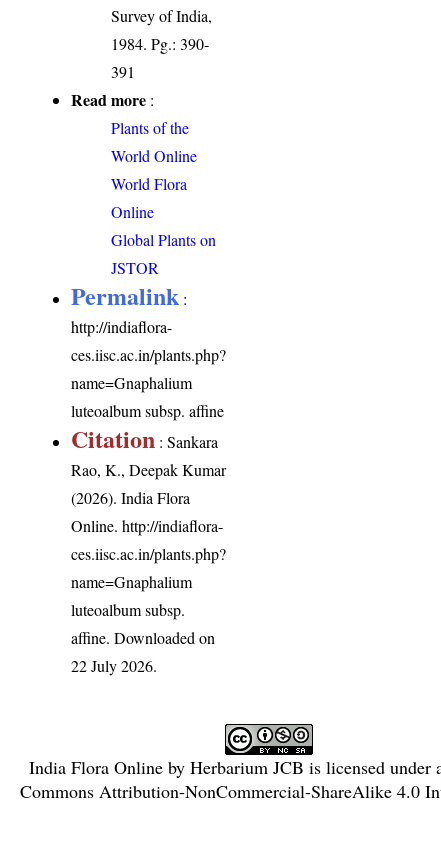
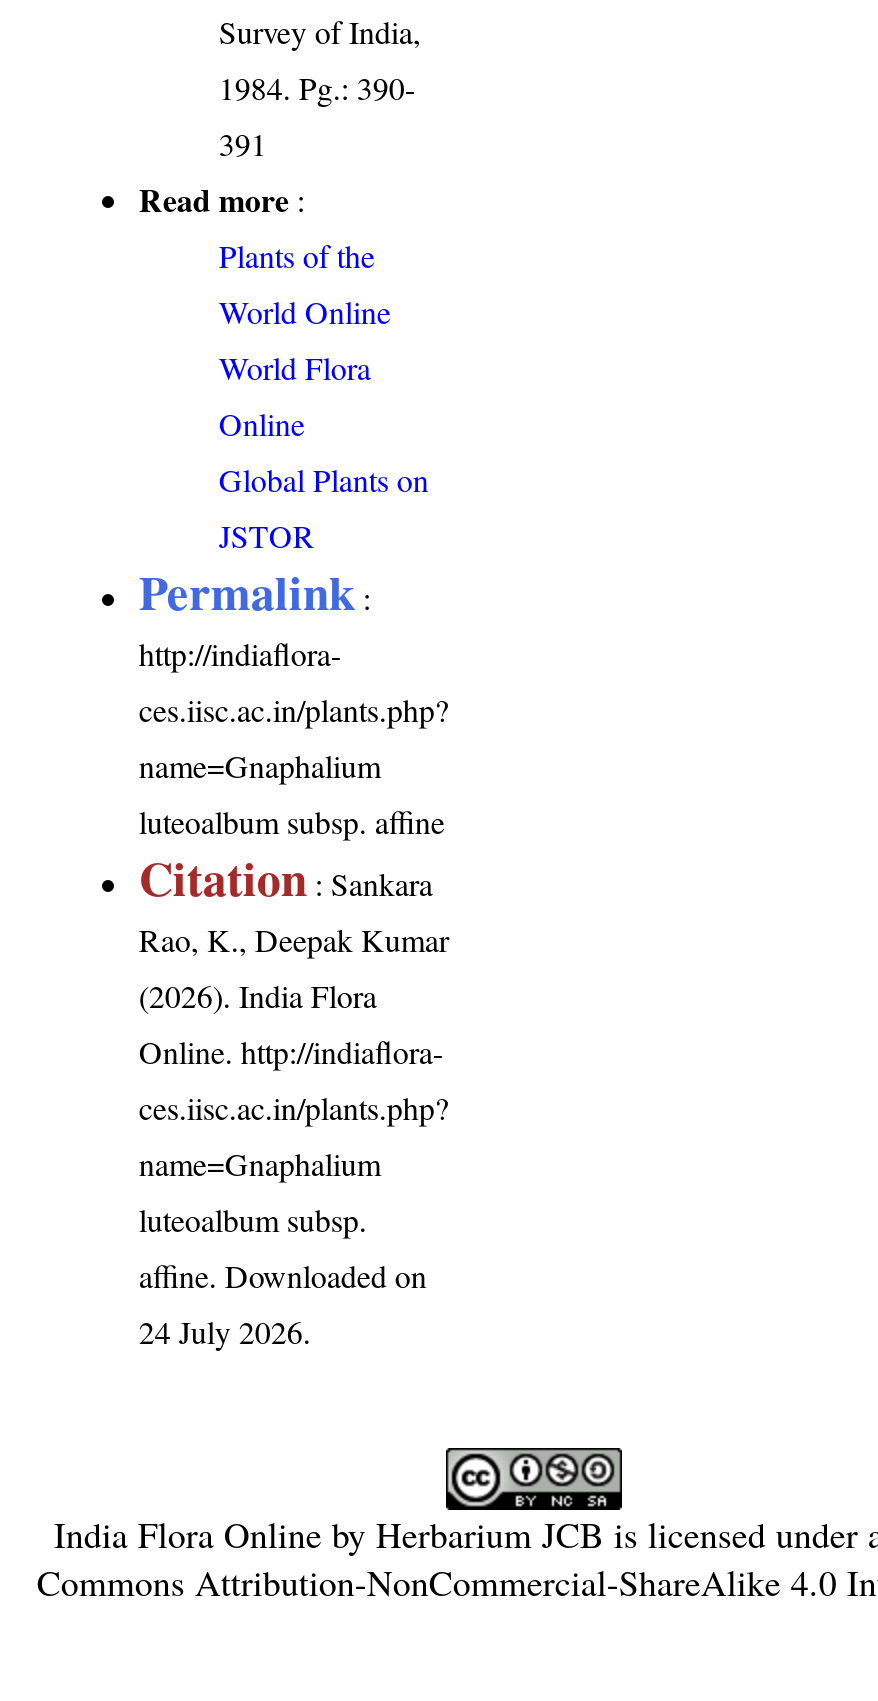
[71,655,157,676] 22 July 2026. -> [139,1309,311,1351] 24 July 2026.

